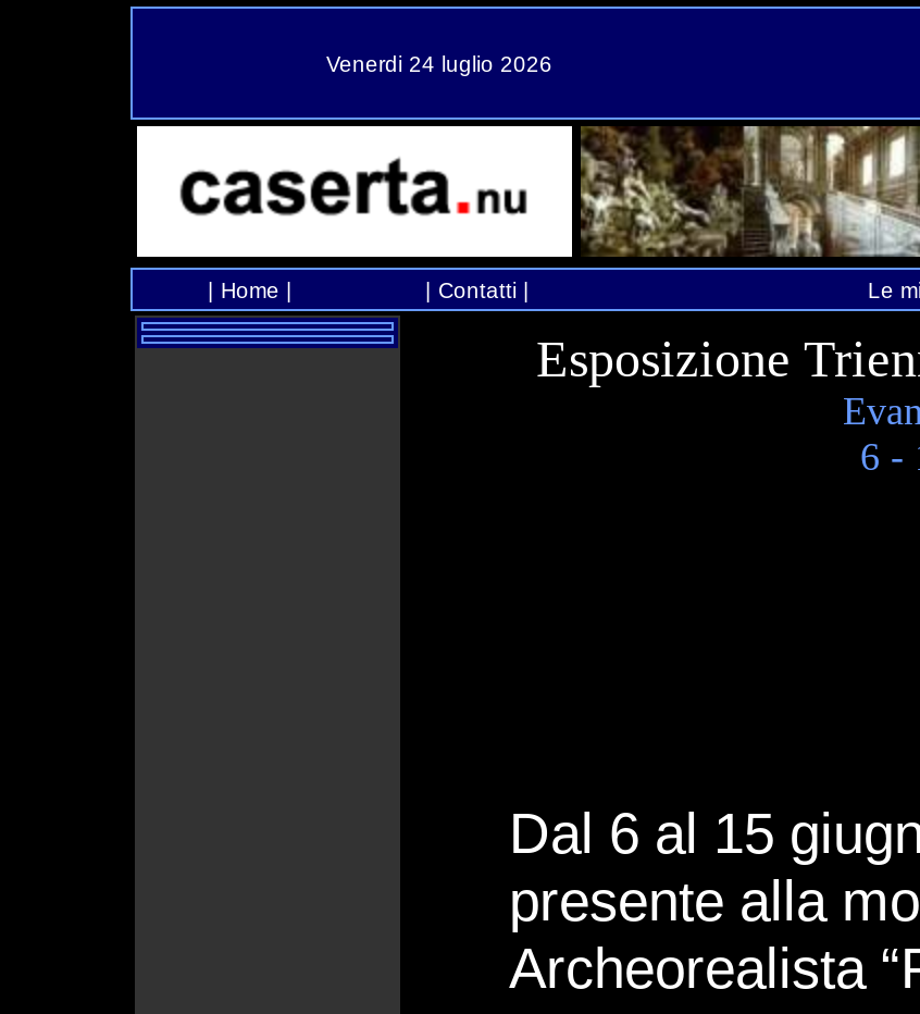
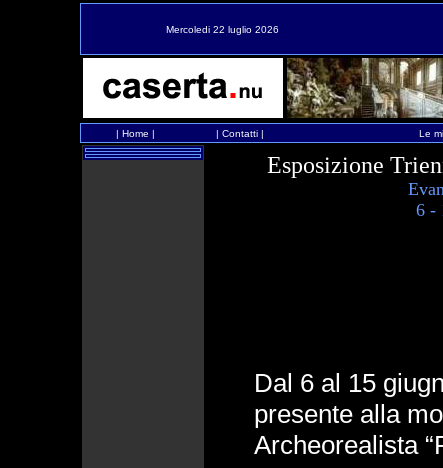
[326,52,552,76] Venerdi 24 luglio 2026 -> [166,24,279,35] Mercoledi 22 luglio 2026

